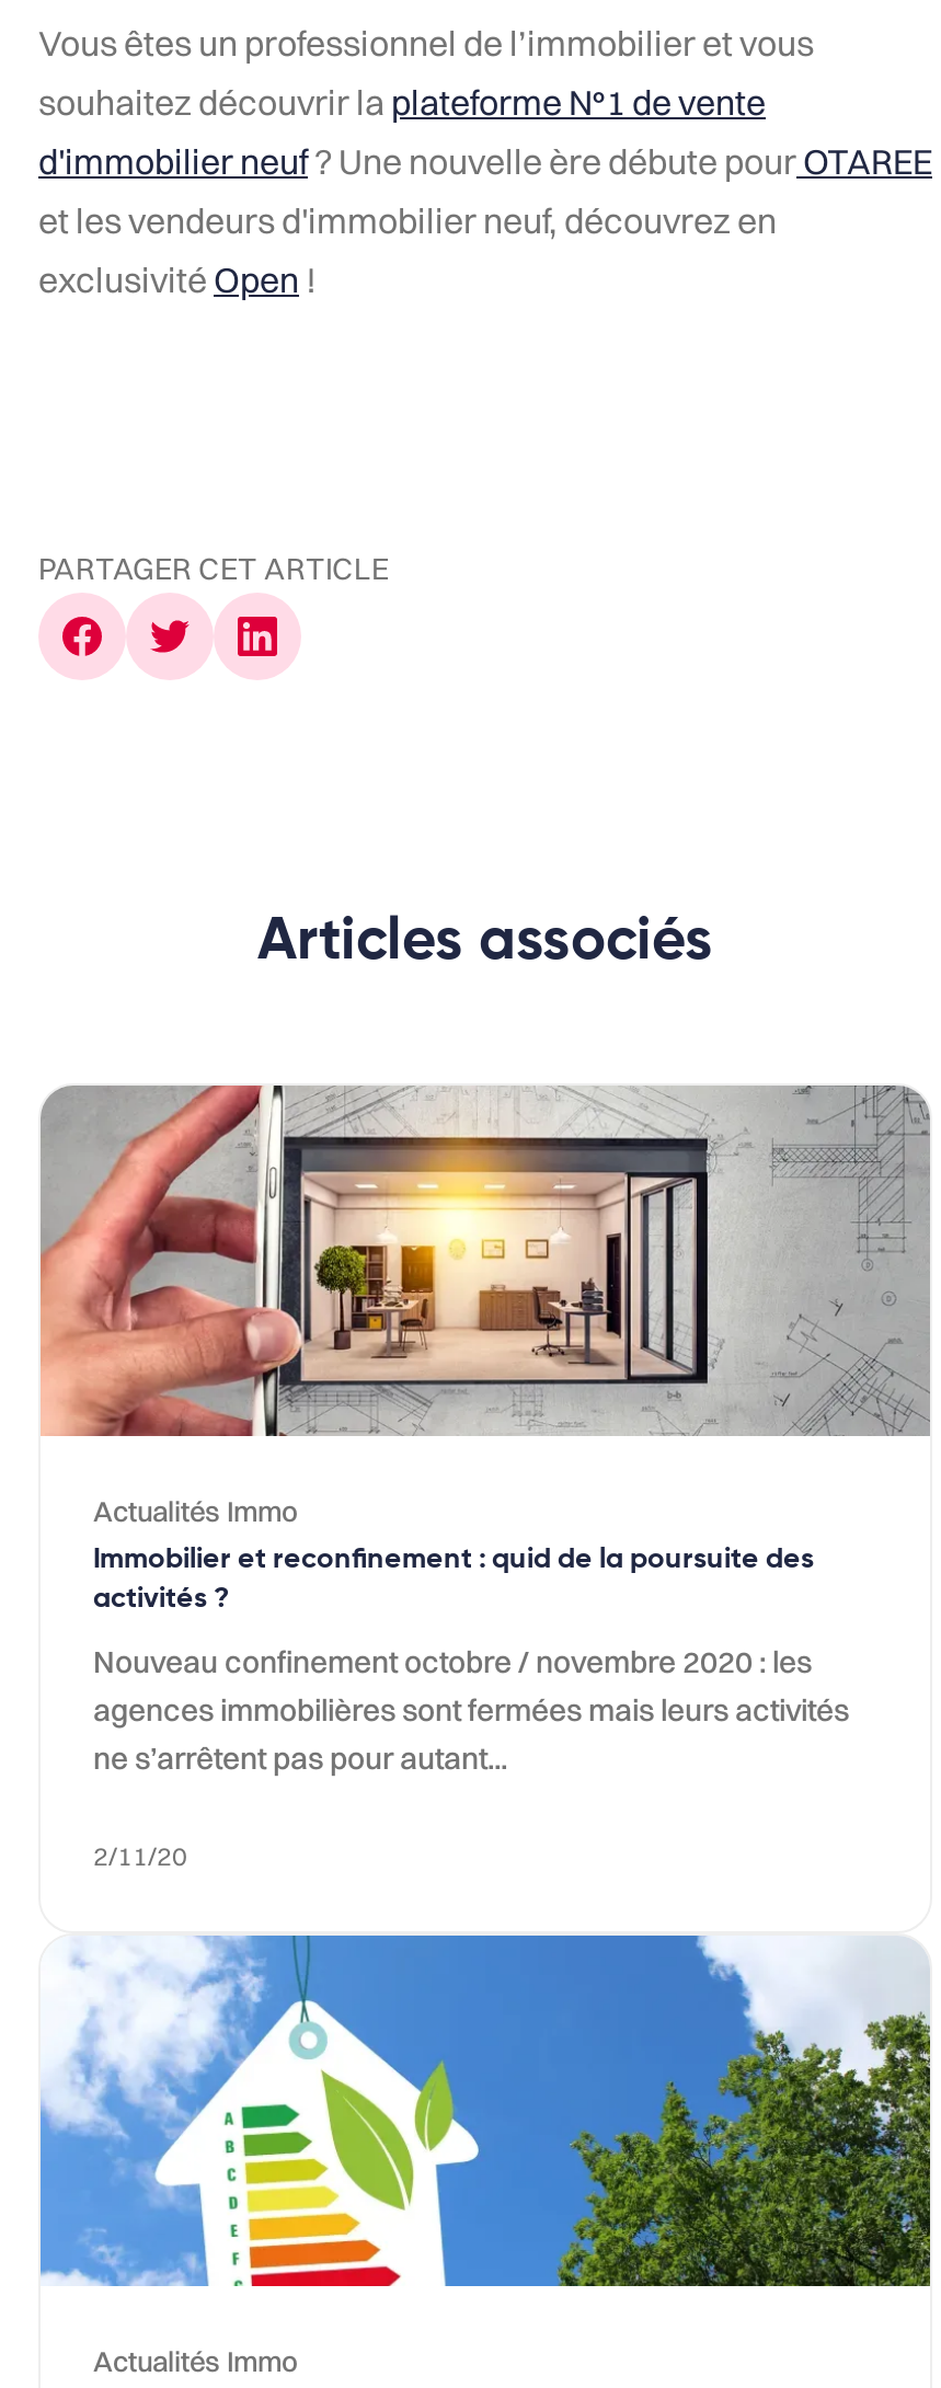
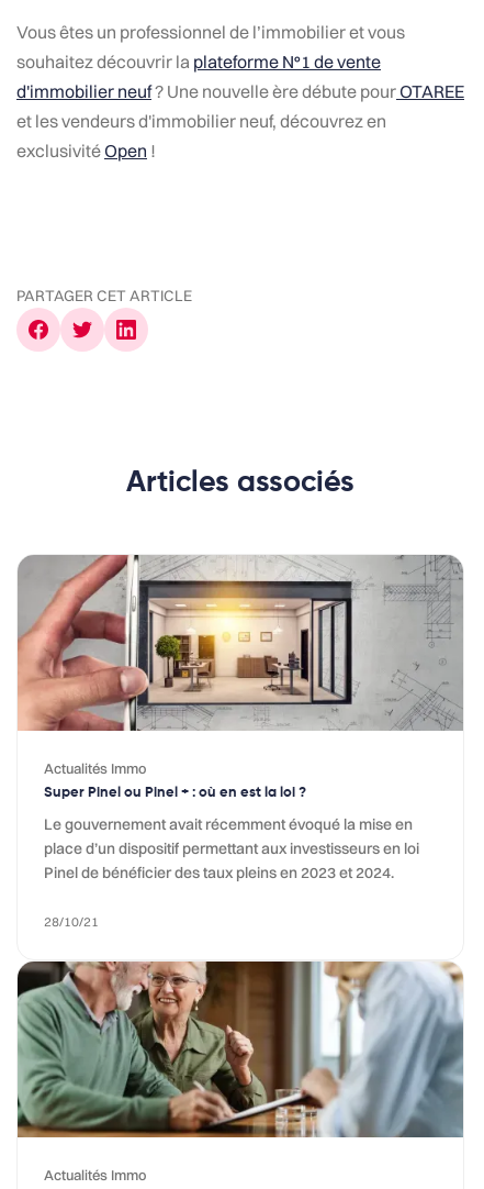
[93,1546,814,1614] Immobilier et reconfinement : quid de la poursuite des | activités ? -> [44,786,306,800] Super Pinel ou Pinel + : où en est la loi ?
[93,1642,849,1778] Nouveau confinement octobre / novembre 2020 : les | agences immobilières sont fermées mais leurs activités | ne s’arrêtent pas pour autant... -> [44,814,419,882] Le gouvernement avait récemment évoqué la mise en | place d’un dispositif permettant aux investisseurs en loi | Pinel de bénéficier des taux pleins en 2023 et 2024.
[93,1839,187,1872] 2/11/20 -> [44,913,99,930] 28/10/21
[38,1933,932,2288] [image] -> [16,960,464,1138] [image]

